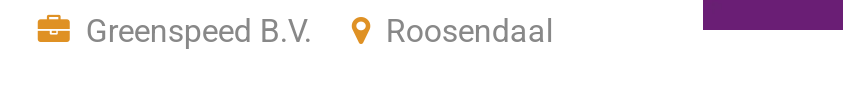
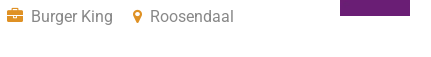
[86,13,312,51] Greenspeed B.V. -> [31,7,113,26] Burger King

